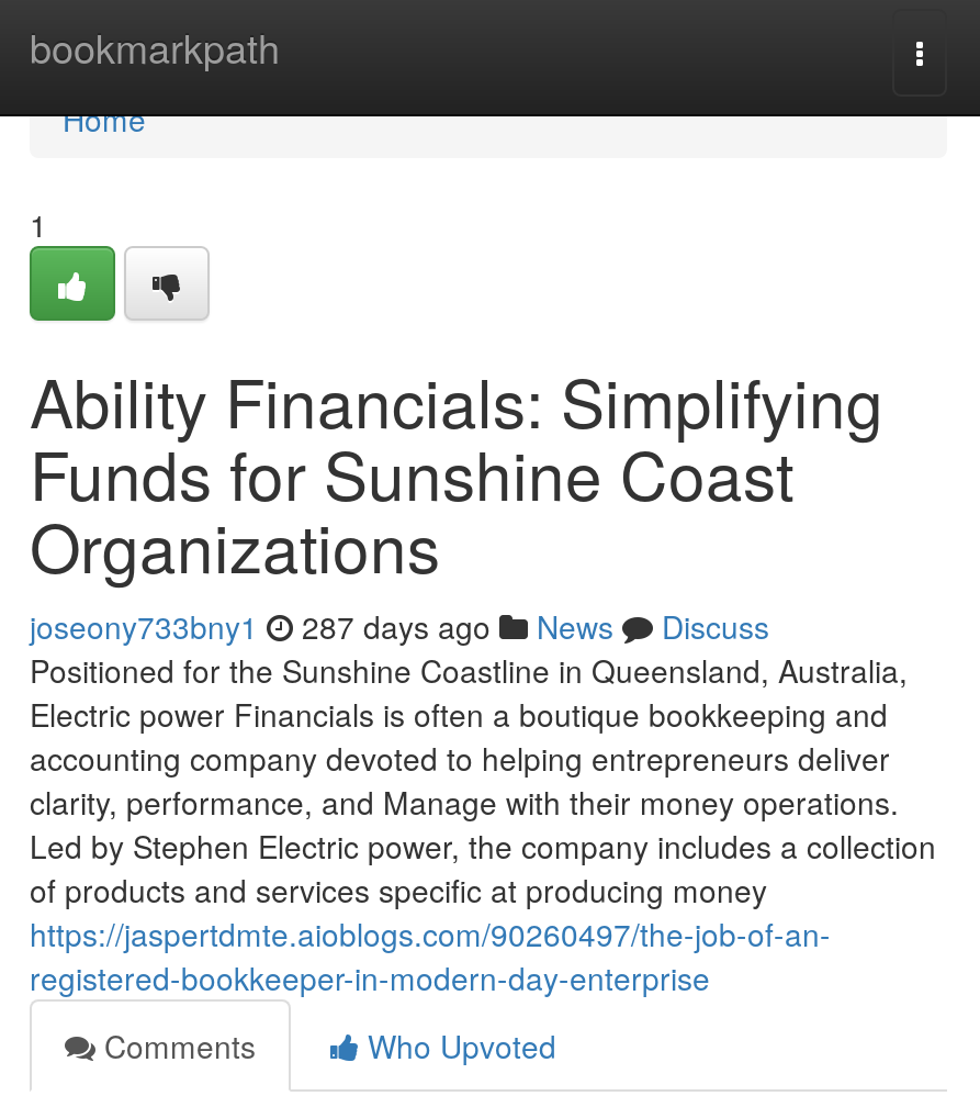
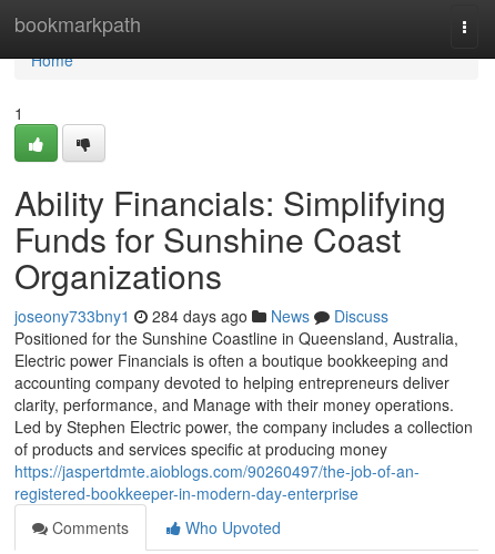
[30,604,769,648] joseony733bny1 287 days ago News Discuss -> [14,305,388,327] joseony733bny1 284 days ago News Discuss

